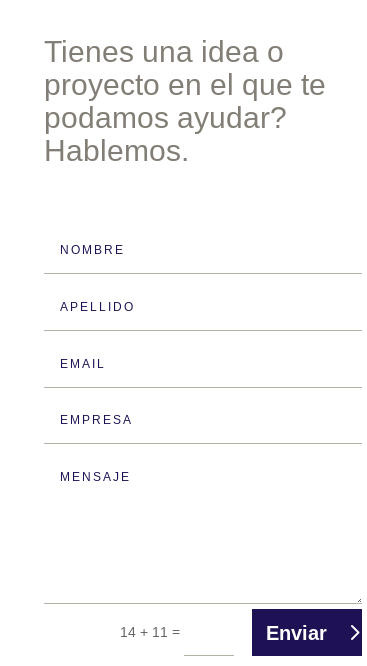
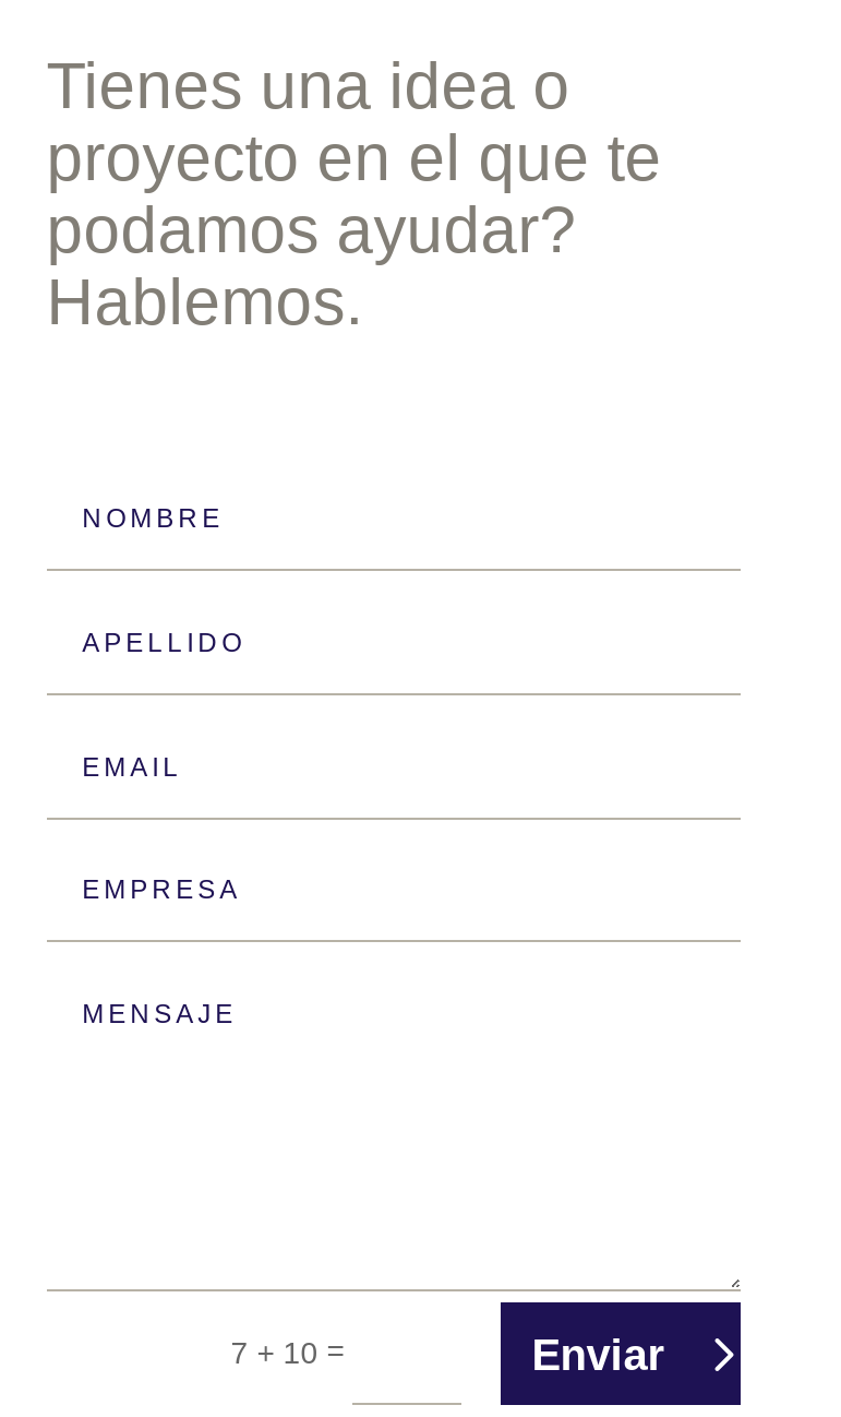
[120,623,184,640] 14 + 11 = -> [231,1333,353,1370] 7 + 10 =

